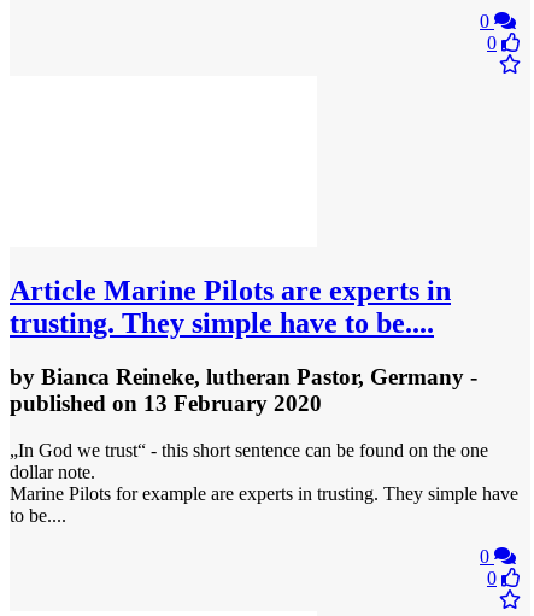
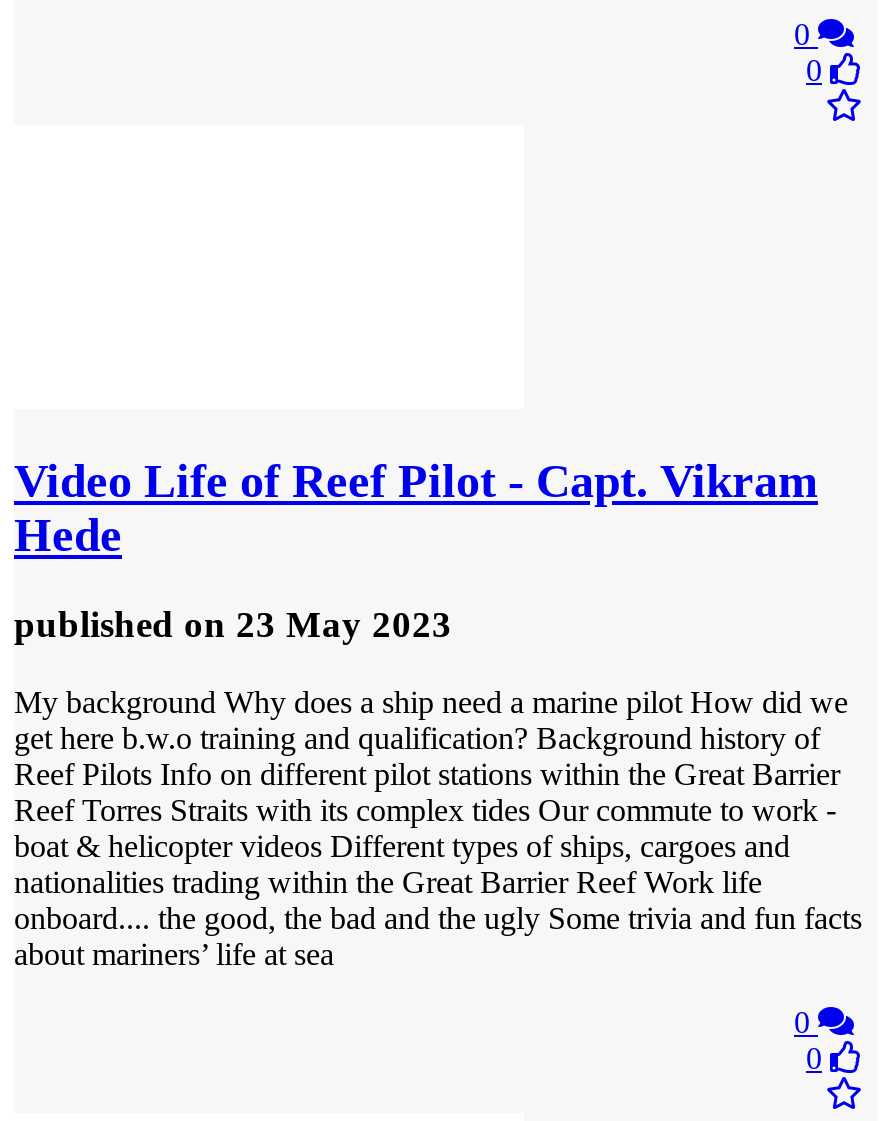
[10,275,451,339] Article Marine Pilots are experts in | trusting. They simple have to be.... -> [14,456,818,562] Video Life of Reef Pilot - Capt. Vikram | Hede
[10,365,477,416] by Bianca Reineke, lutheran Pastor, Germany - | published on 13 February 2020 -> [14,604,452,646] published on 23 May 2023
[10,440,518,526] „In God we trust“ - this short sentence can be found on the one | dollar note. | Marine Pilots for example are experts in trusting. They simple have | to be.... -> [14,685,862,971] My background Why does a ship need a marine pilot How did we | get here b.w.o training and qualification? Background history of | Reef Pilots Info on different pilot stations within the Great Barrier | Reef Torres Straits with its complex tides Our commute to work - | boat & helicopter videos Different types of ships, cargoes and | nationalities trading within the Great Barrier Reef Work life | onboard.... the good, the bad and the ugly Some trivia and fun facts | about mariners’ life at sea

